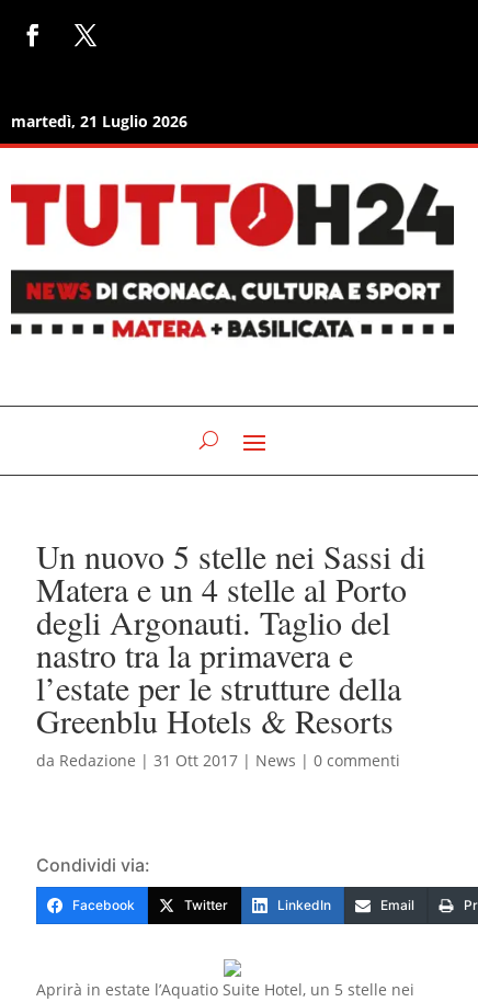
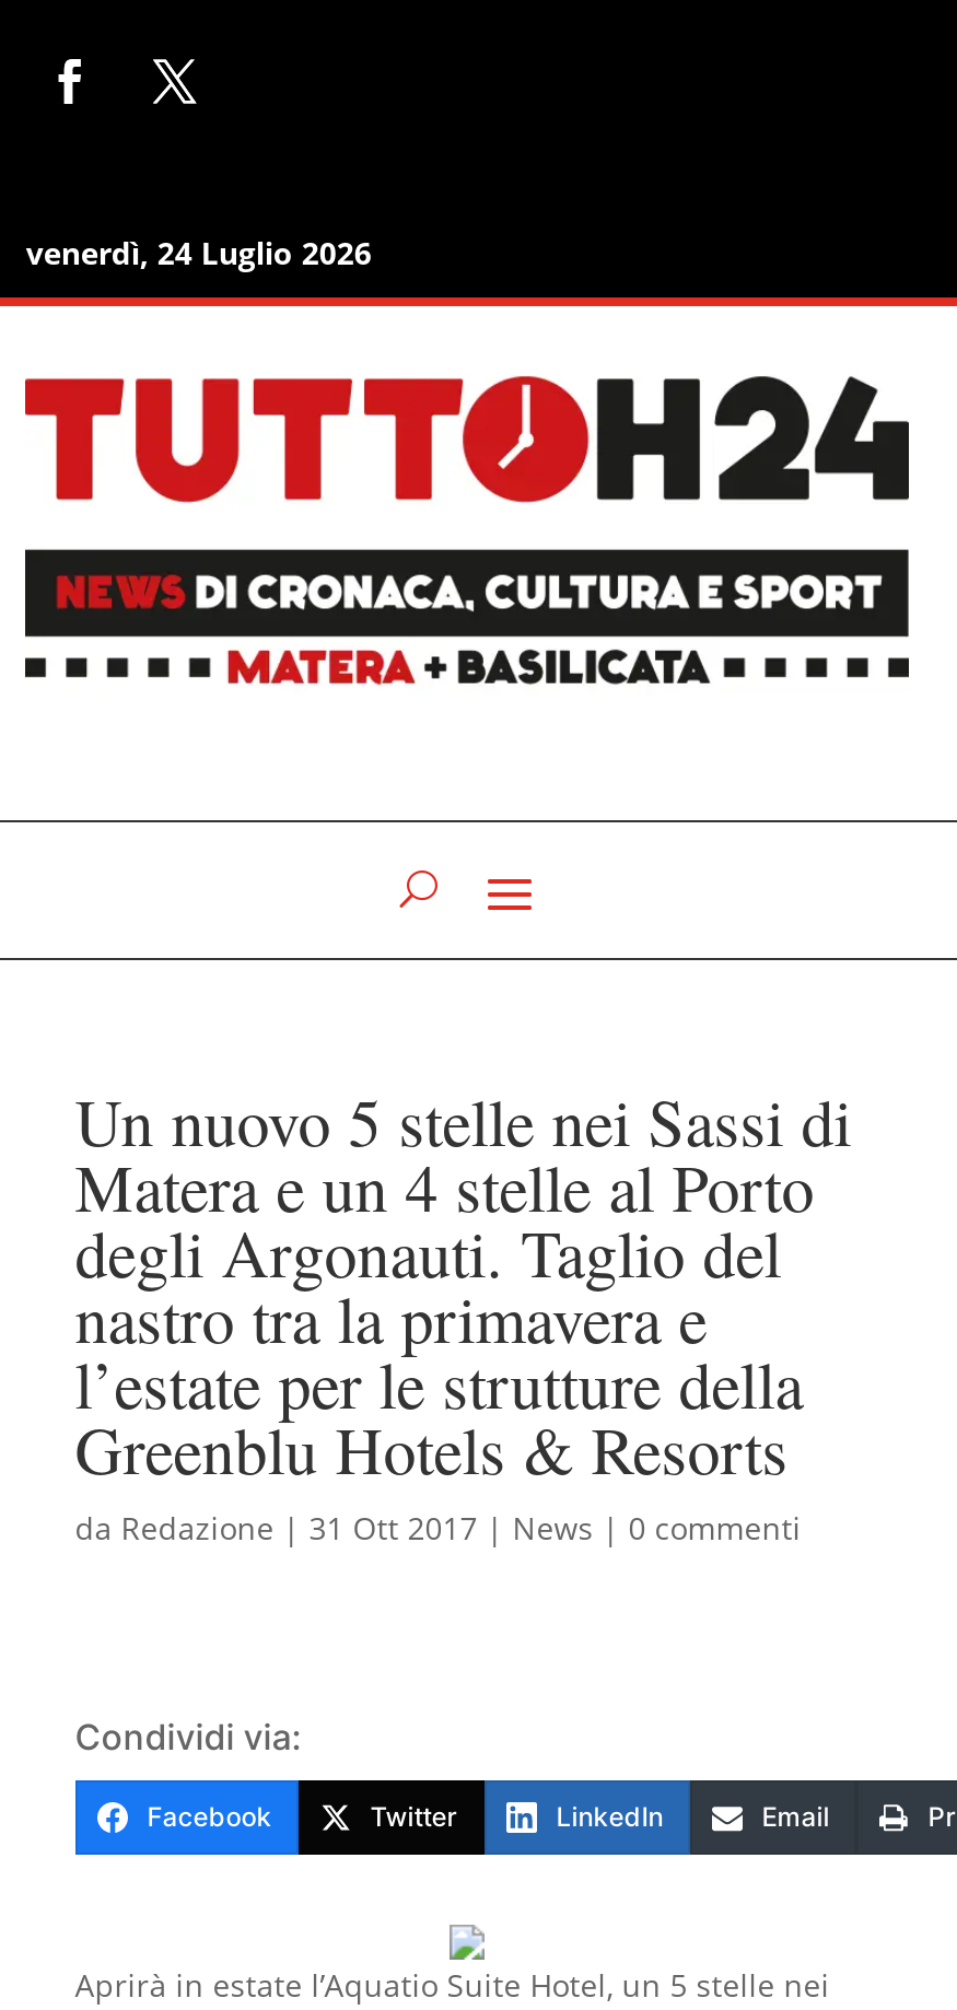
[11,111,188,132] martedì, 21 Luglio 2026 -> [26,232,372,273] venerdì, 24 Luglio 2026

